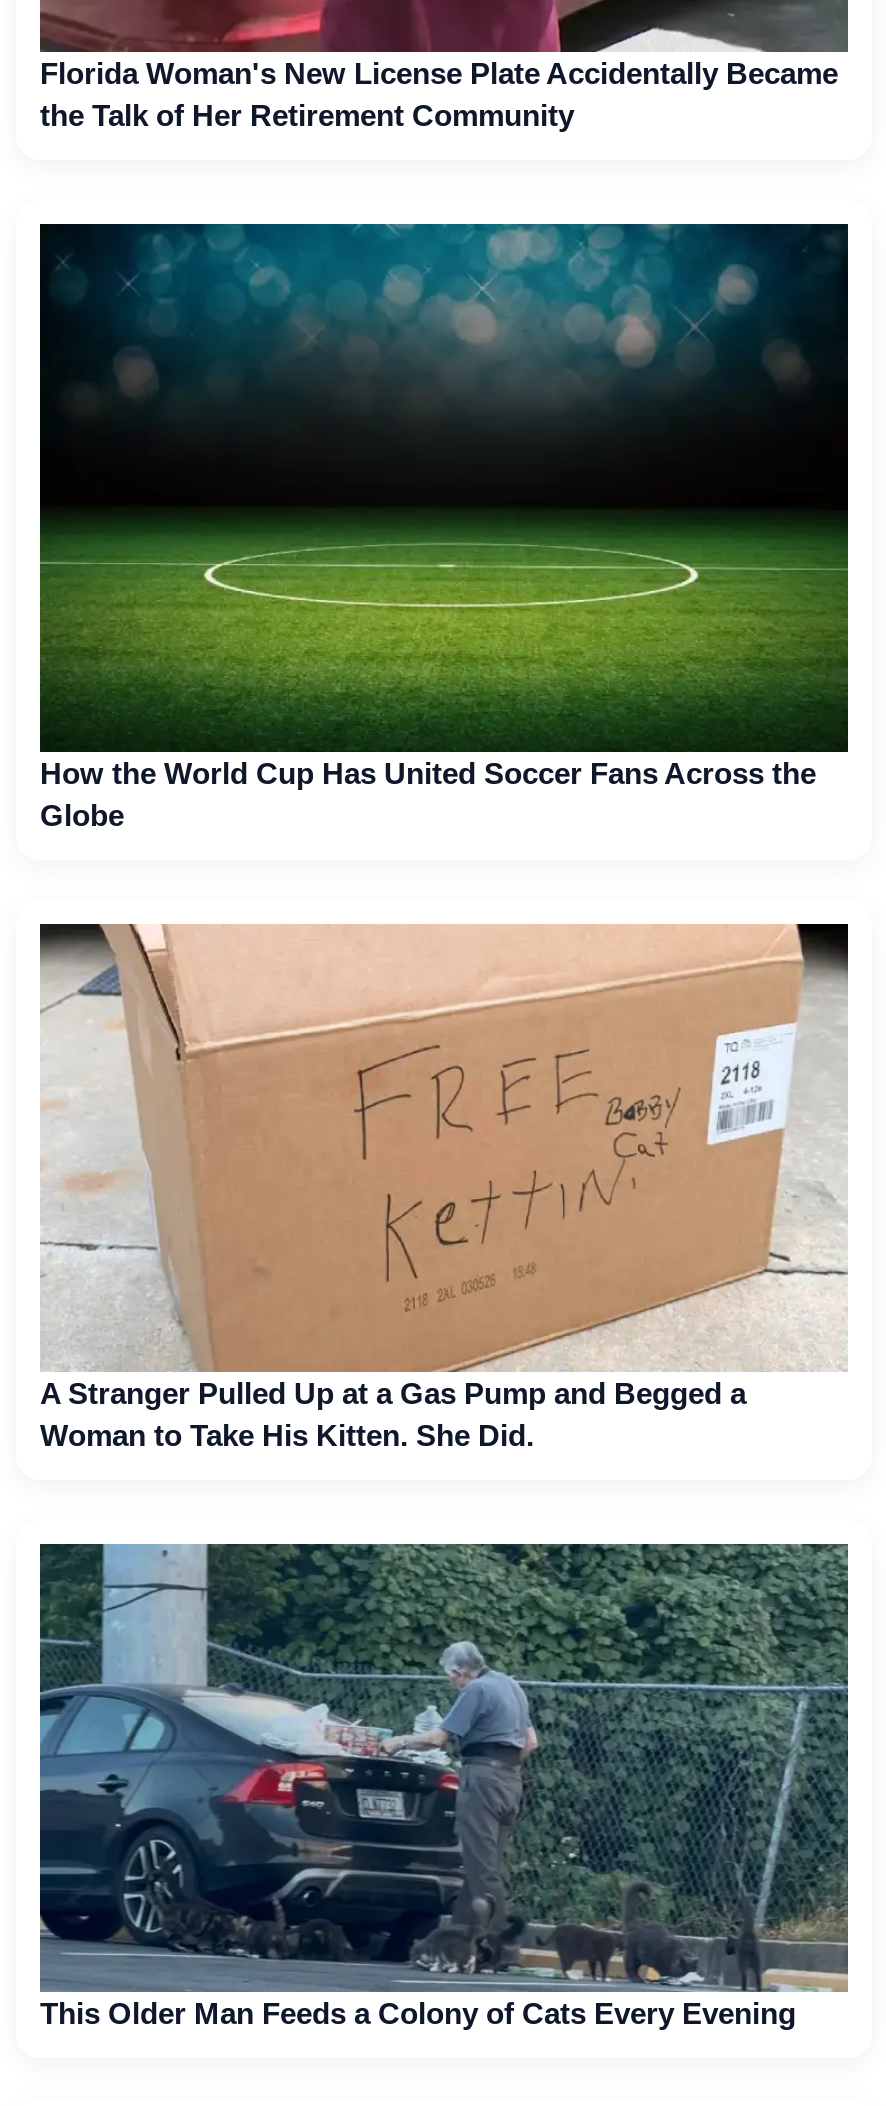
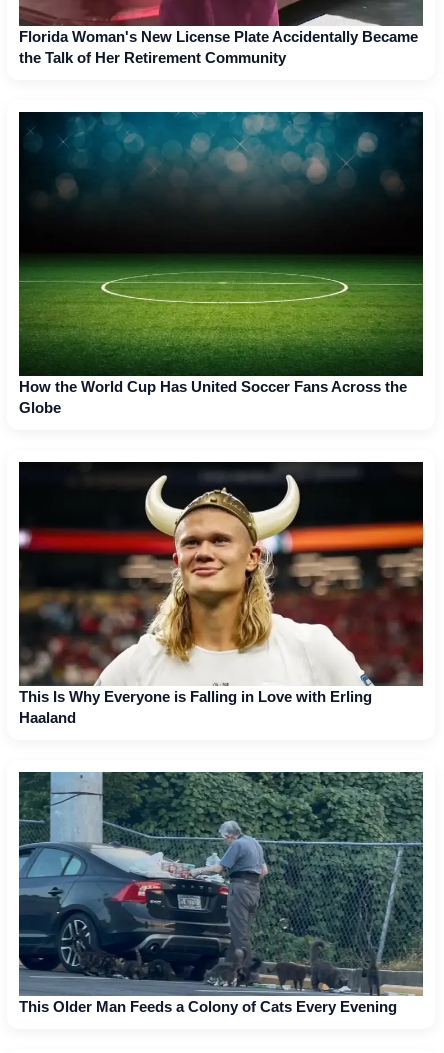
[40,922,848,1452] [image] | A Stranger Pulled Up at a Gas Pump and Begged a | Woman to Take His Kitten. She Did. -> [18,461,424,726] [image] | This Is Why Everyone is Falling in Love with Erling | Haaland

